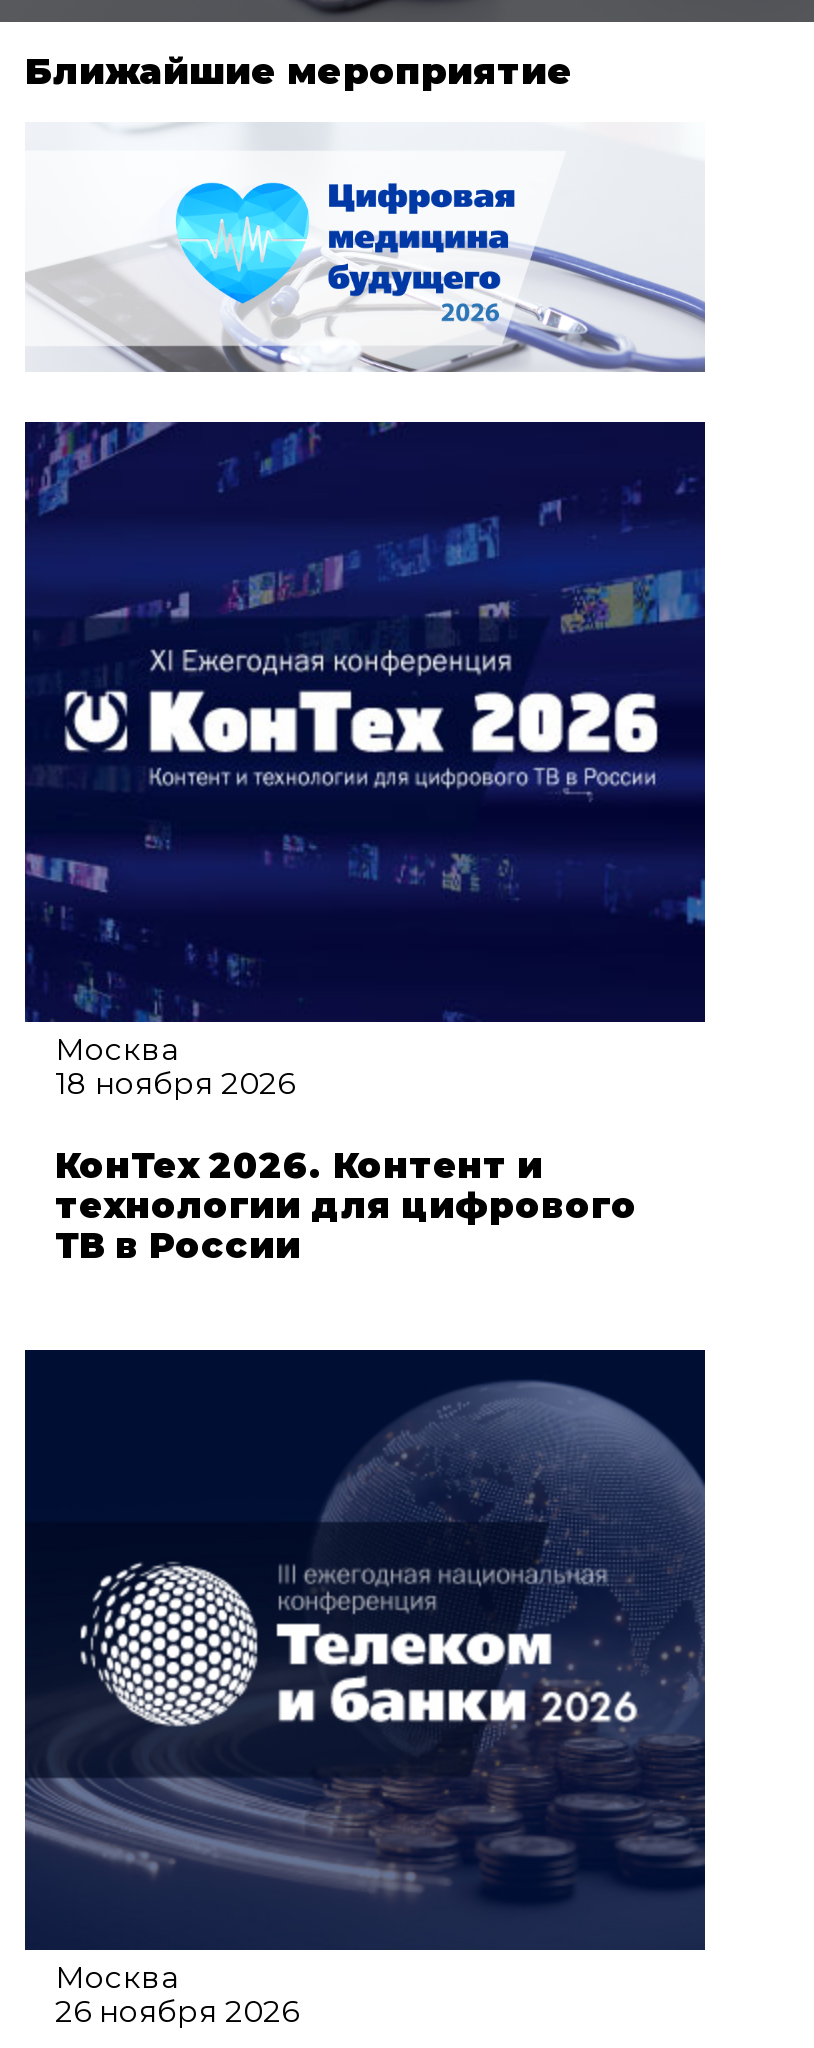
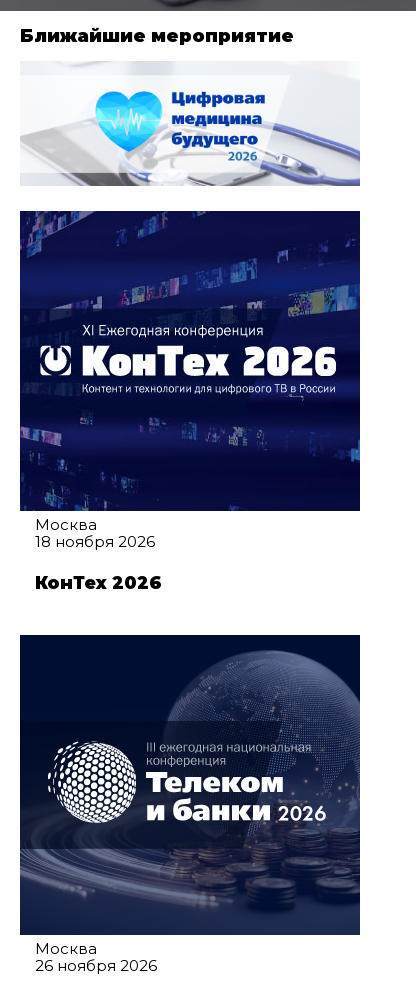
[55,1144,637,1266] КонТех 2026. Контент и | технологии для цифрового | ТВ в России -> [35,572,162,593] КонТех 2026

